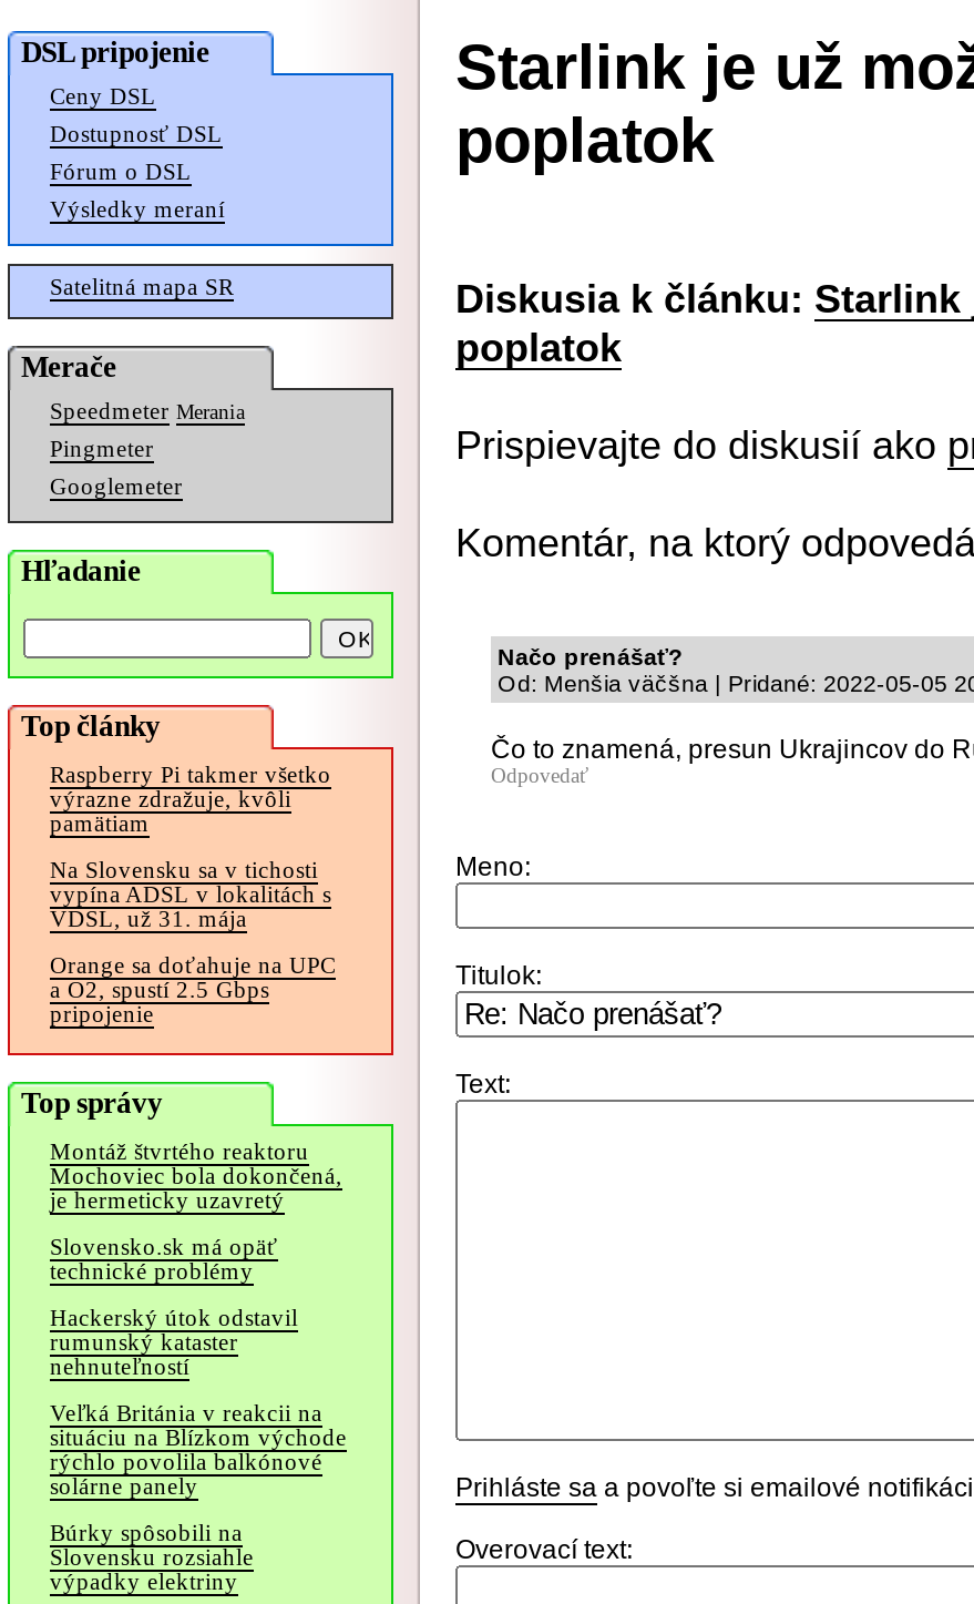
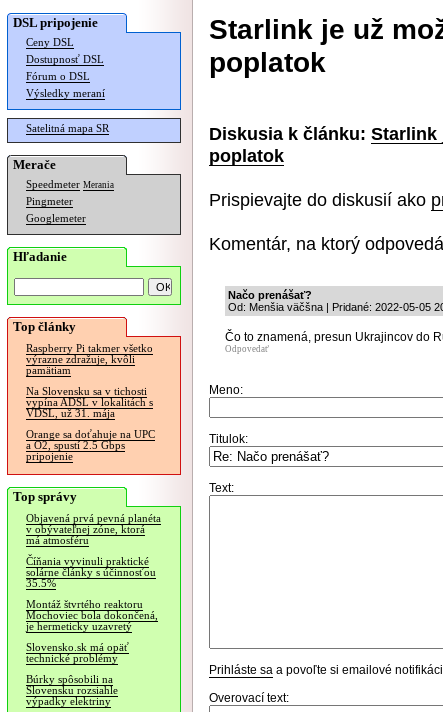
none -> [26,513,161,589] Objavená prvá pevná planéta | v obývateľnej zóne, ktorá | má atmosféru | Číňania vyvinuli praktické | solárne články s účinnosťou | 35.5%
moved [50,1140,342,1284] -> [26,599,158,664]: Montáž štvrtého reaktoru | Mochoviec bola dokončená, | je hermeticky uzavretý | Slovensko.sk má opäť | technické problémy
[50,1306,347,1499] Hackerský útok odstavil | rumunský kataster | nehnuteľností | Veľká Británia v reakcii na | situáciu na Blízkom východe | rýchlo povolila balkónové | solárne panely -> none

